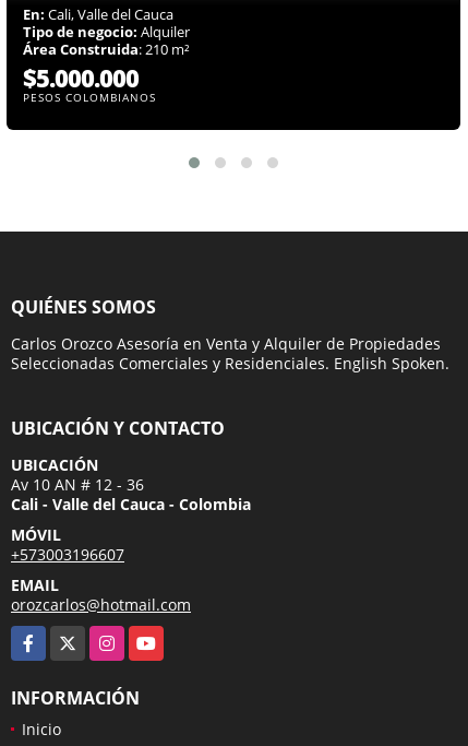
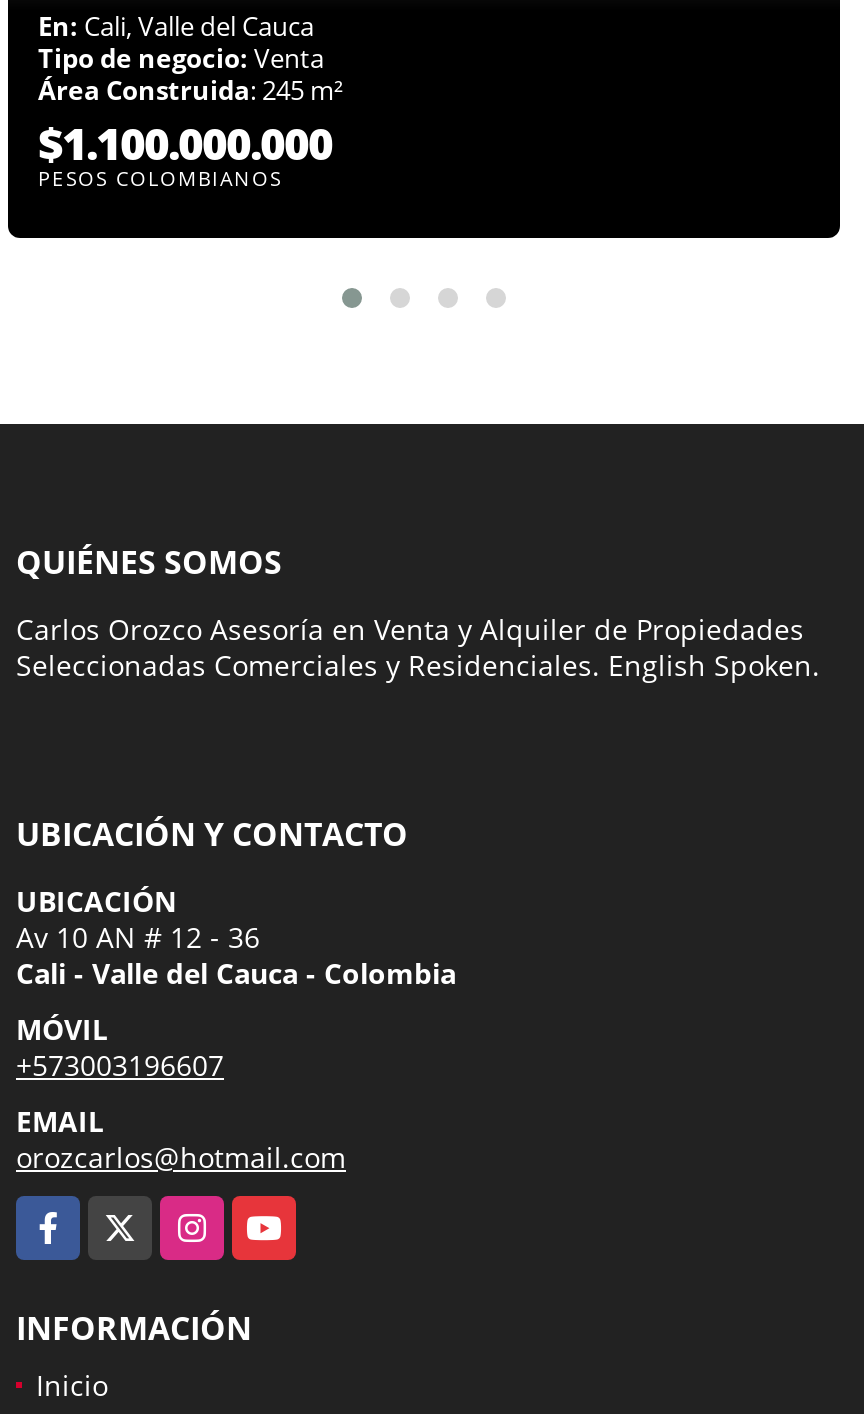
[23,22,190,42] Tipo de negocio: Alquiler -> [38,40,324,76] Tipo de negocio: Venta
[23,39,190,59] Área Construida: 210 m² -> [38,72,344,108] Área Construida: 245 m²
[23,61,139,94] $5.000.000 -> [38,112,332,172] $1.100.000.000

